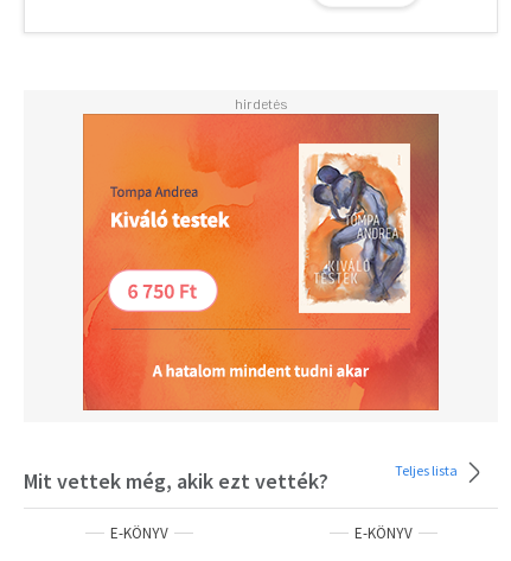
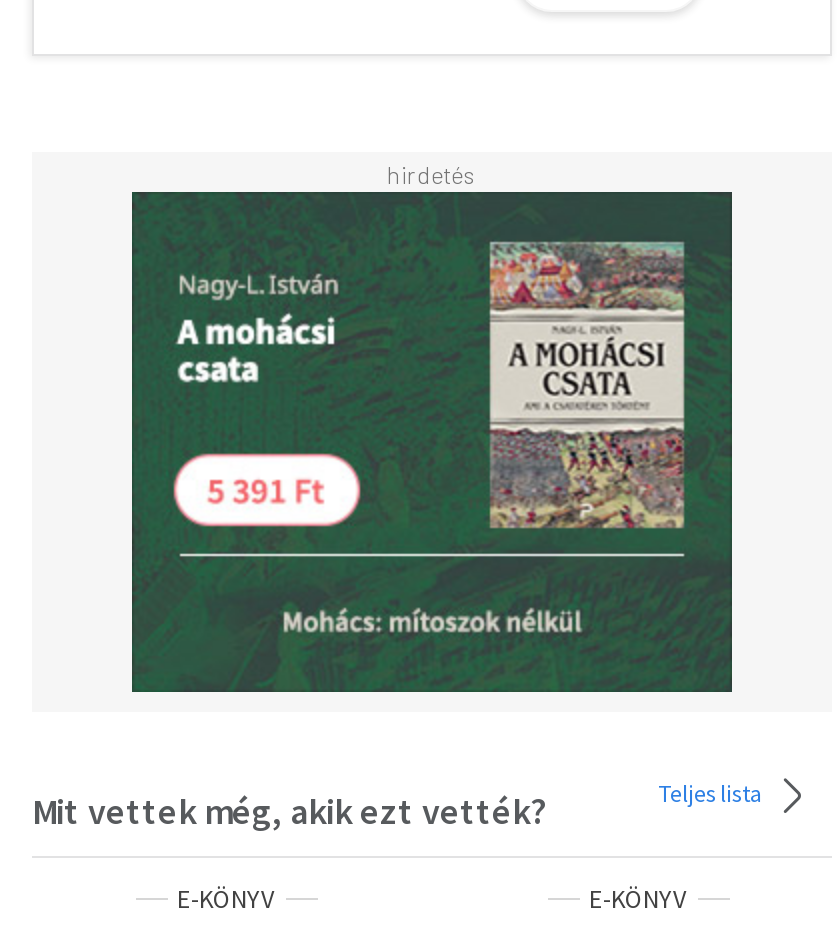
[82,113,440,412] [image] -> [130,190,734,694] [image]

